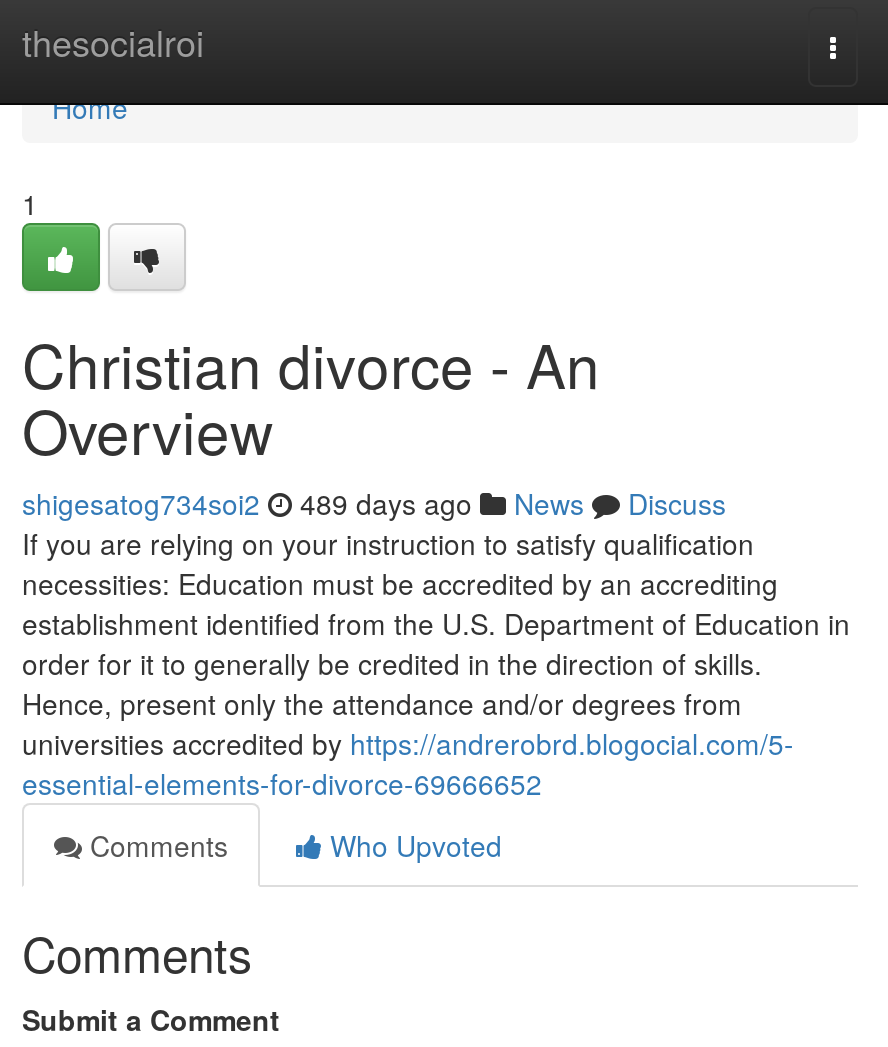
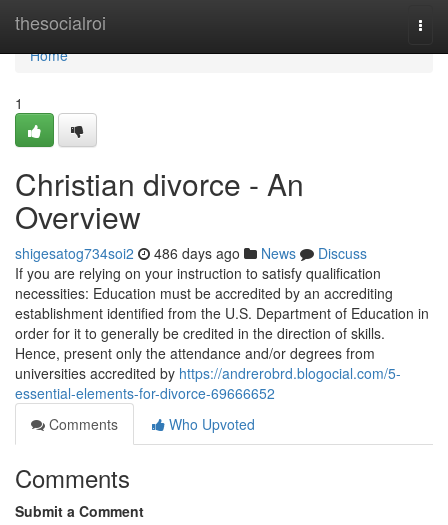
[22,483,726,523] shigesatog734soi2 489 days ago News Discuss -> [15,243,367,263] shigesatog734soi2 486 days ago News Discuss

